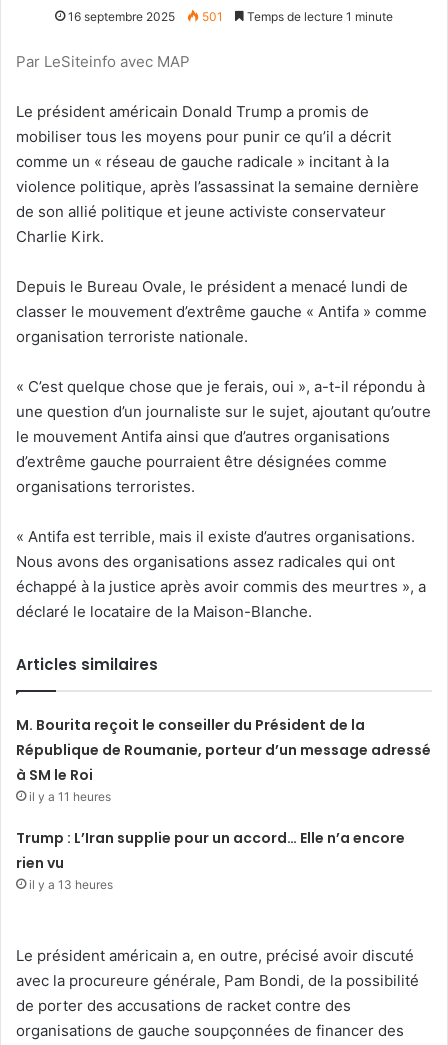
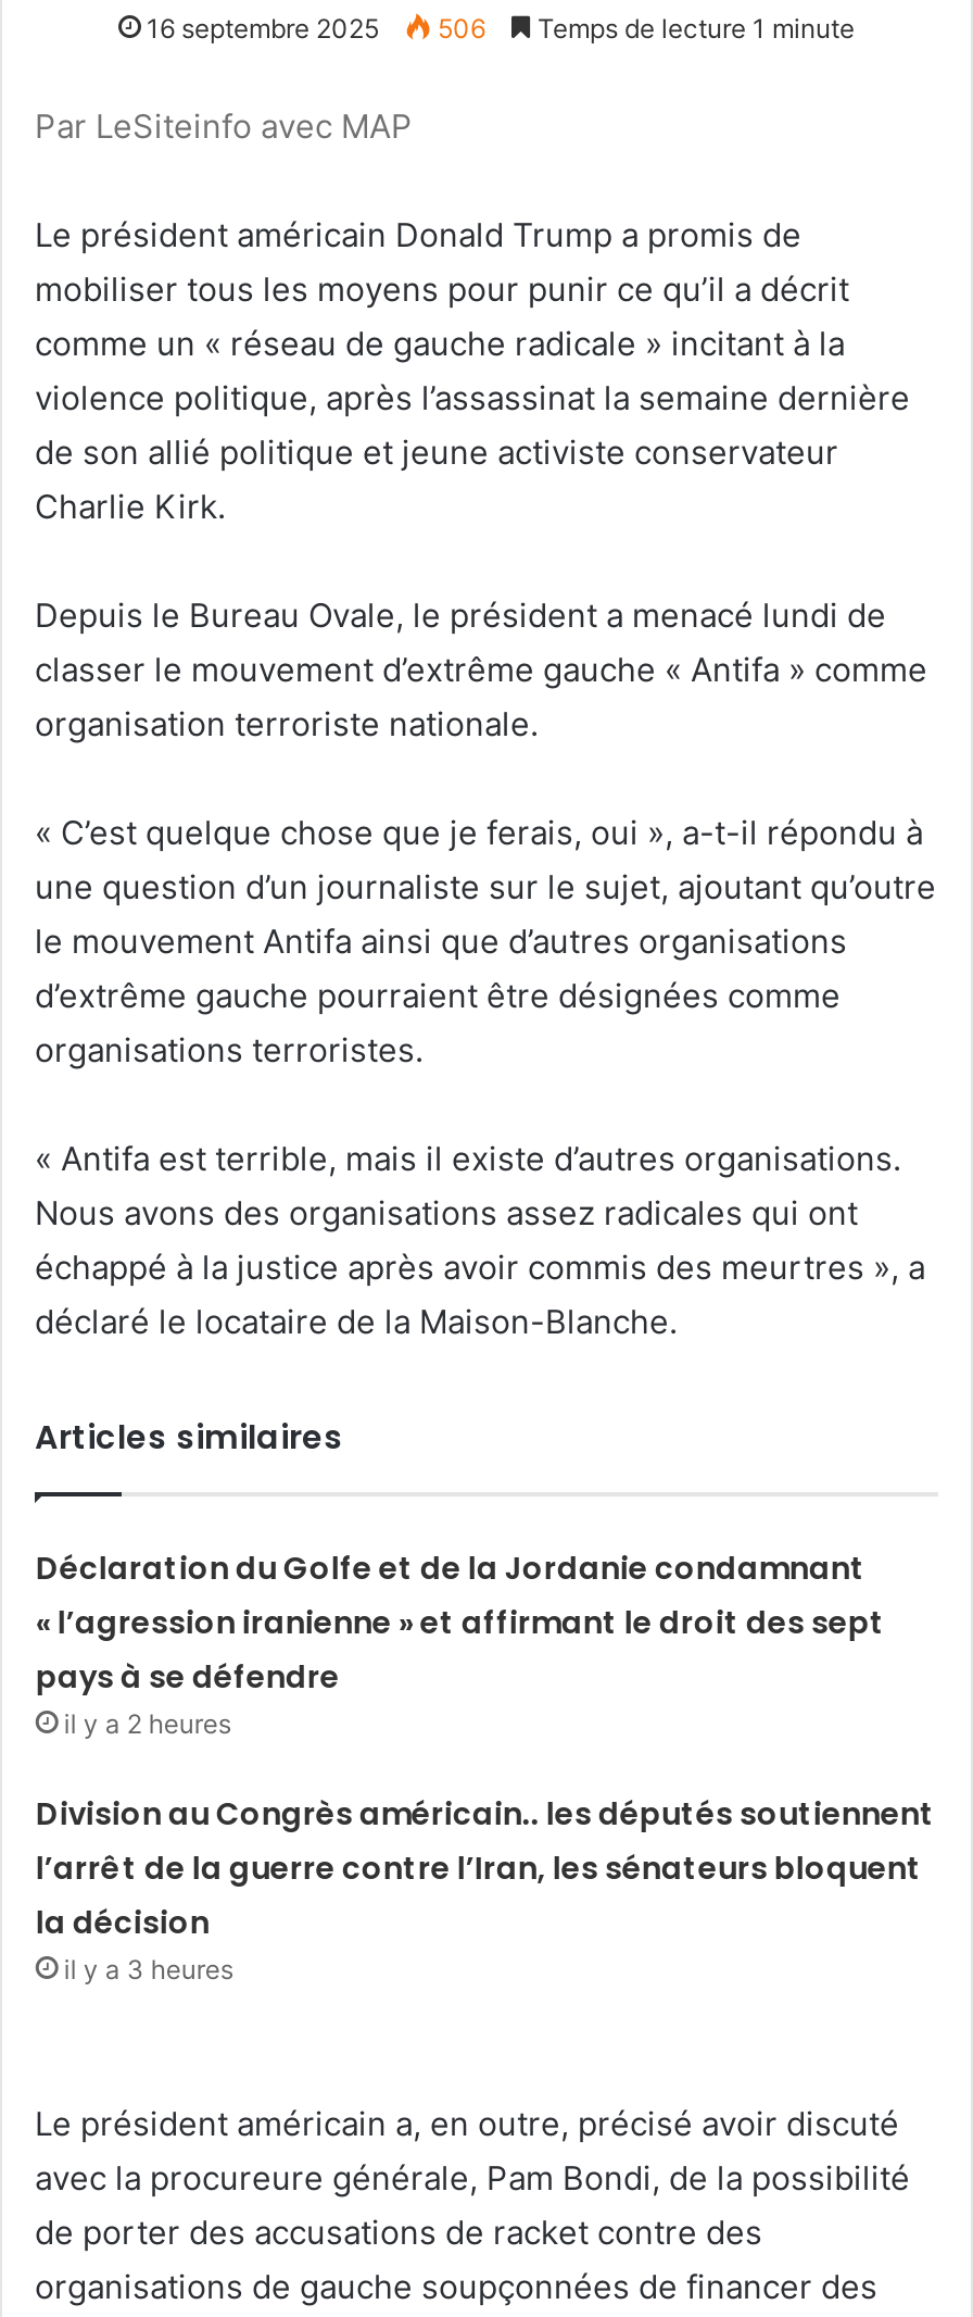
[68,9,393,24] 16 septembre 2025 501 Temps de lecture 1 minute -> [147,13,855,45] 16 septembre 2025 506 Temps de lecture 1 minute
[16,715,431,804] M. Bourita reçoit le conseiller du Président de la | République de Roumanie, porteur d’un message adressé | à SM le Roi | il y a 11 heures -> [35,1547,885,1741] Déclaration du Golfe et de la Jordanie condamnant | « l’agression iranienne » et affirmant le droit des sept | pays à se défendre | il y a 2 heures
[16,828,405,892] Trump : L’Iran supplie pour un accord… Elle n’a encore | rien vu | il y a 13 heures -> [35,1793,935,1986] Division au Congrès américain.. les députés soutiennent | l’arrêt de la guerre contre l’Iran, les sénateurs bloquent | la décision | il y a 3 heures

